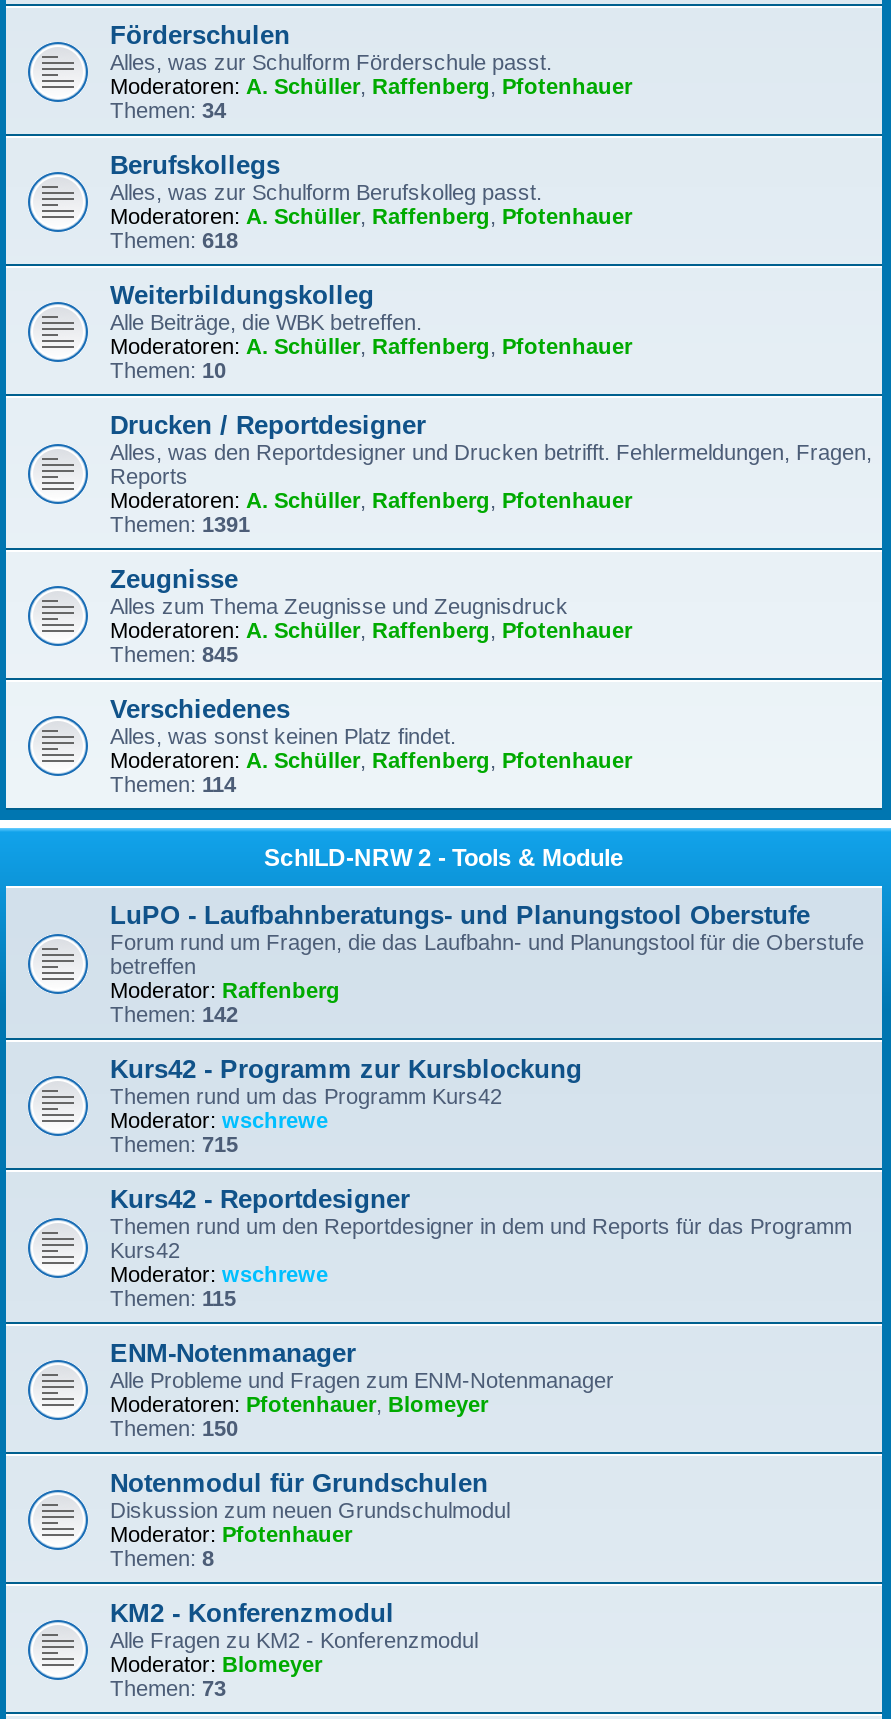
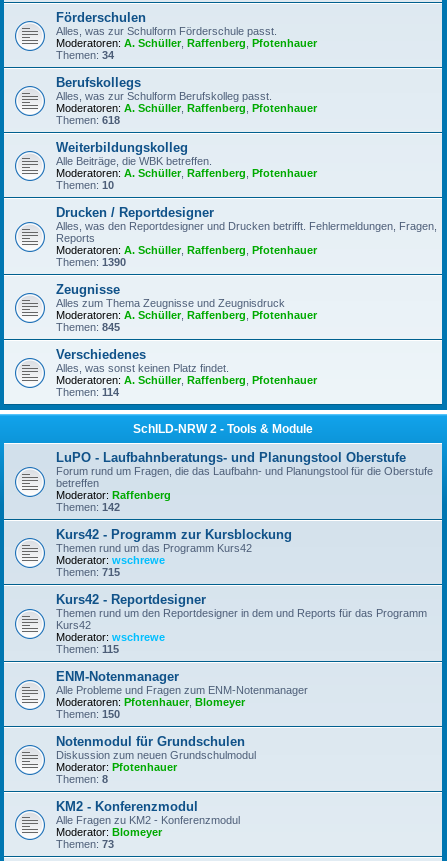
[110,512,250,536] Themen: 1391 -> [56,256,126,268] Themen: 1390

